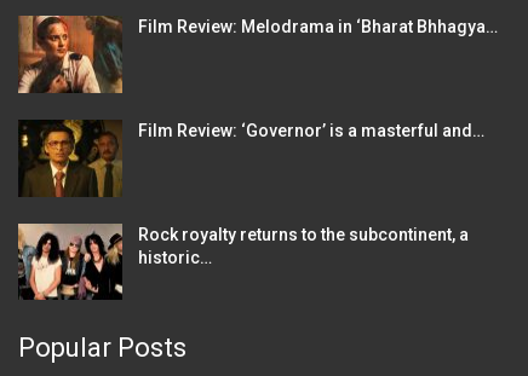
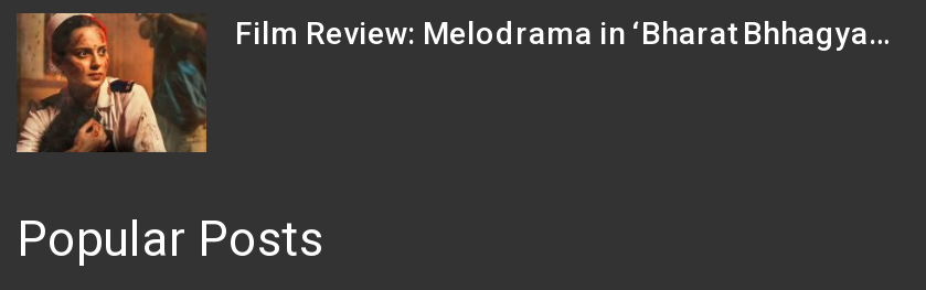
[18,120,484,198] [image] | Film Review: ‘Governor’ is a masterful and… -> none
[17,222,469,301] [image] | Rock royalty returns to the subcontinent, a | historic… -> none

